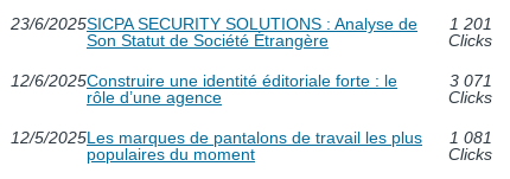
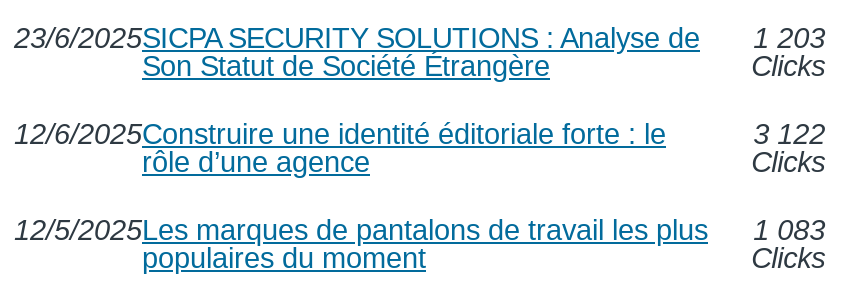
[11,15,492,34] 23/6/2025SICPA SECURITY SOLUTIONS : Analyse de 1 201 -> [14,23,825,55] 23/6/2025SICPA SECURITY SOLUTIONS : Analyse de 1 203
[449,72,492,91] 3 071 -> [753,119,825,151] 3 122
[11,129,492,147] 12/5/2025Les marques de pantalons de travail les plus 1 081 -> [14,215,825,247] 12/5/2025Les marques de pantalons de travail les plus 1 083

